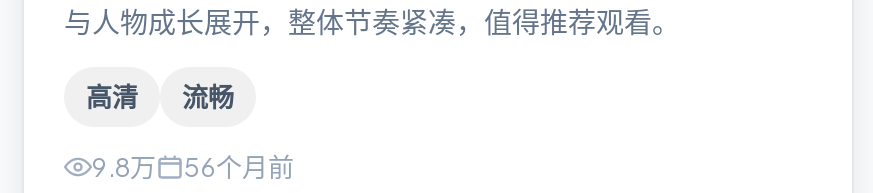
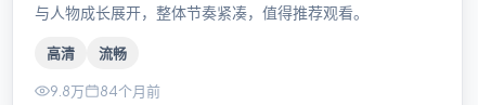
[92,151,294,183] 9.8万 56个月前 -> [50,82,160,99] 9.8万 84个月前

